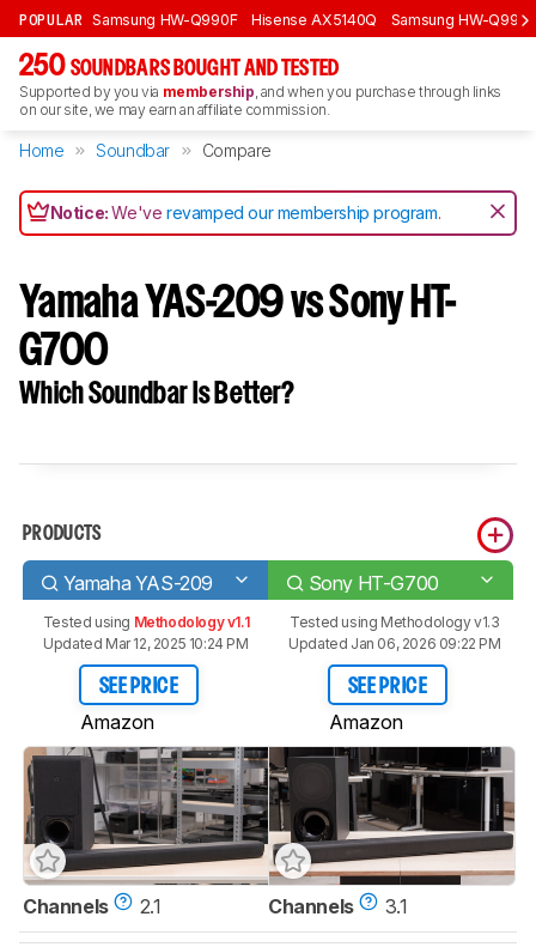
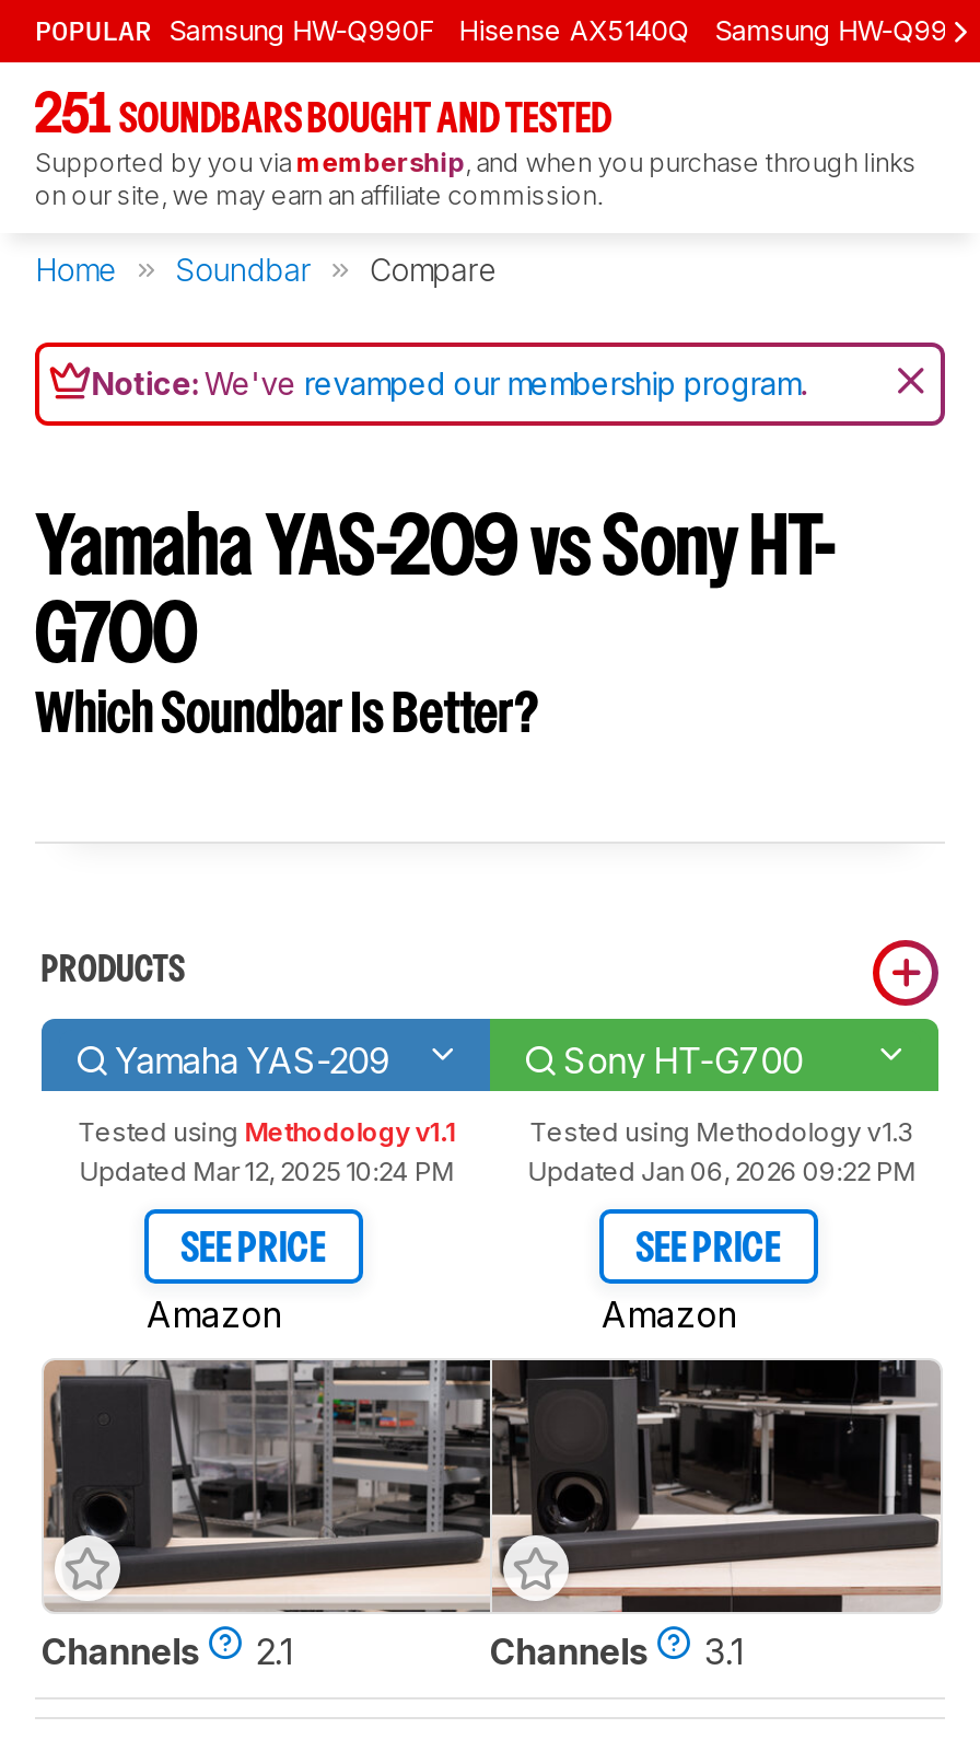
[19,54,339,80] 250 SOUNDBARS BOUGHT AND TESTED -> [35,93,612,141] 251 SOUNDBARS BOUGHT AND TESTED

